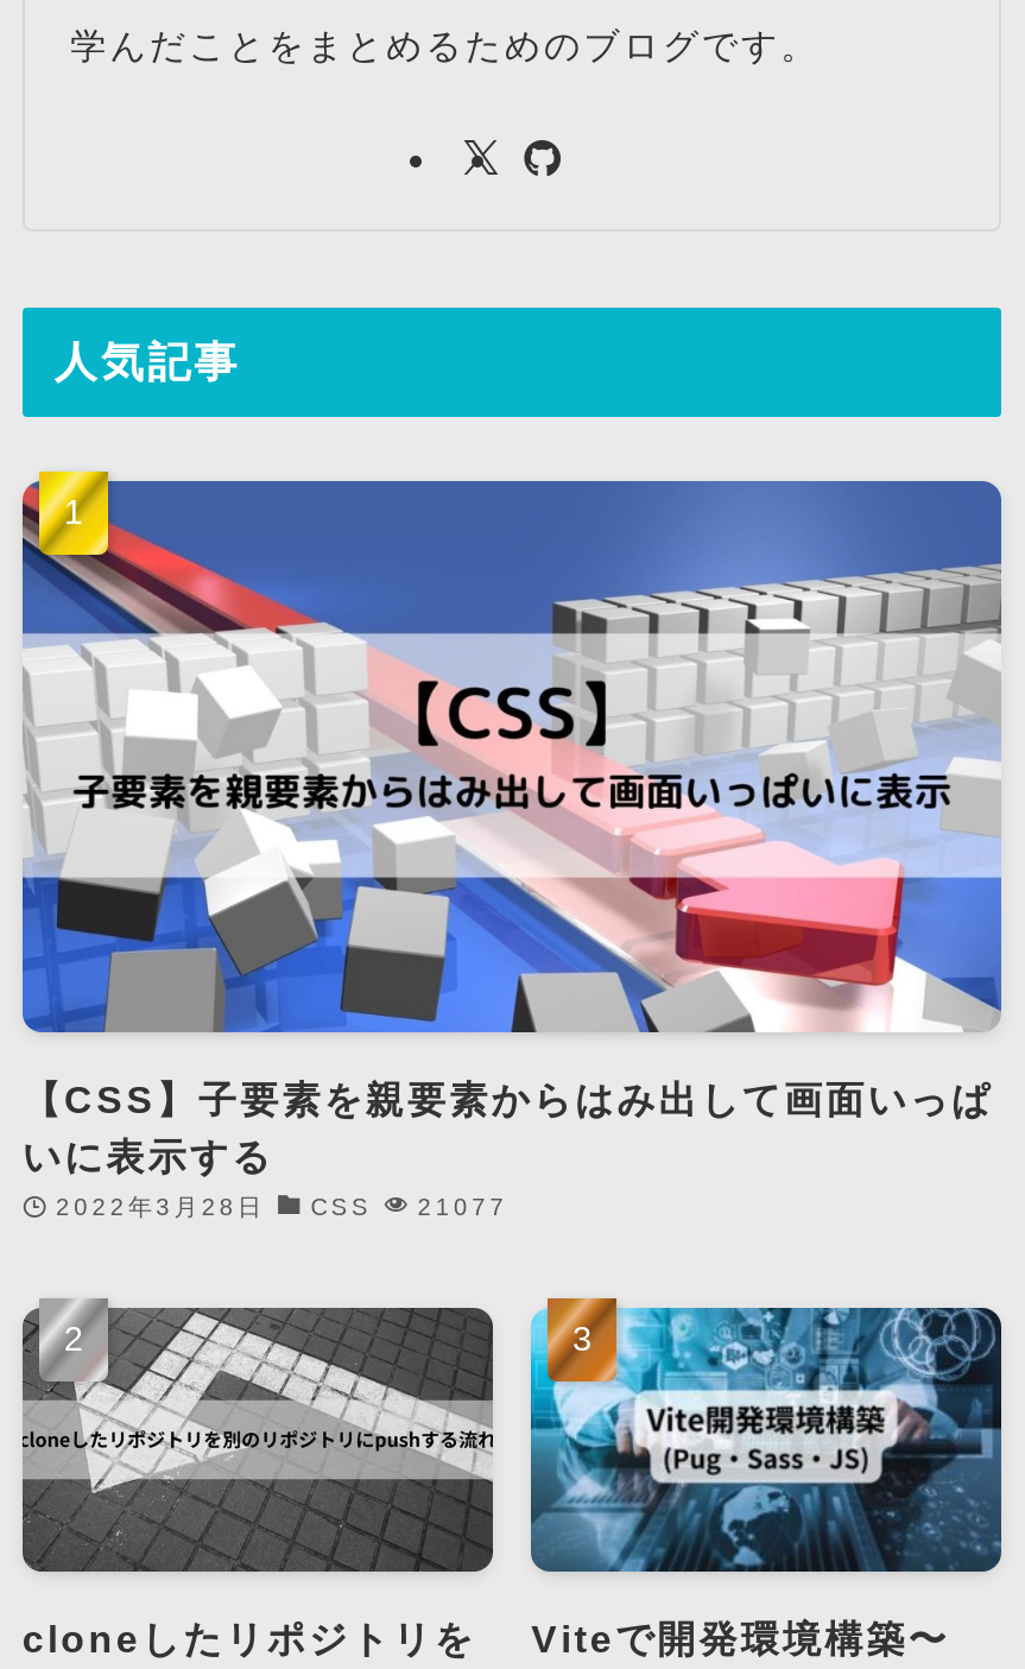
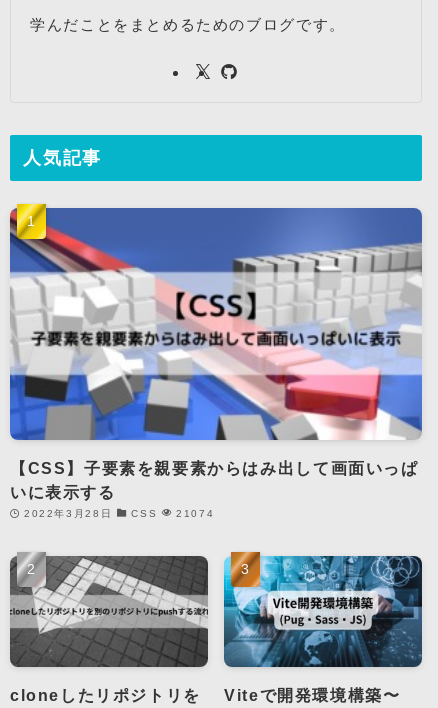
[56,1193,508,1219] 2022年3月28日 CSS 21077 -> [24,508,214,519] 2022年3月28日 CSS 21074

